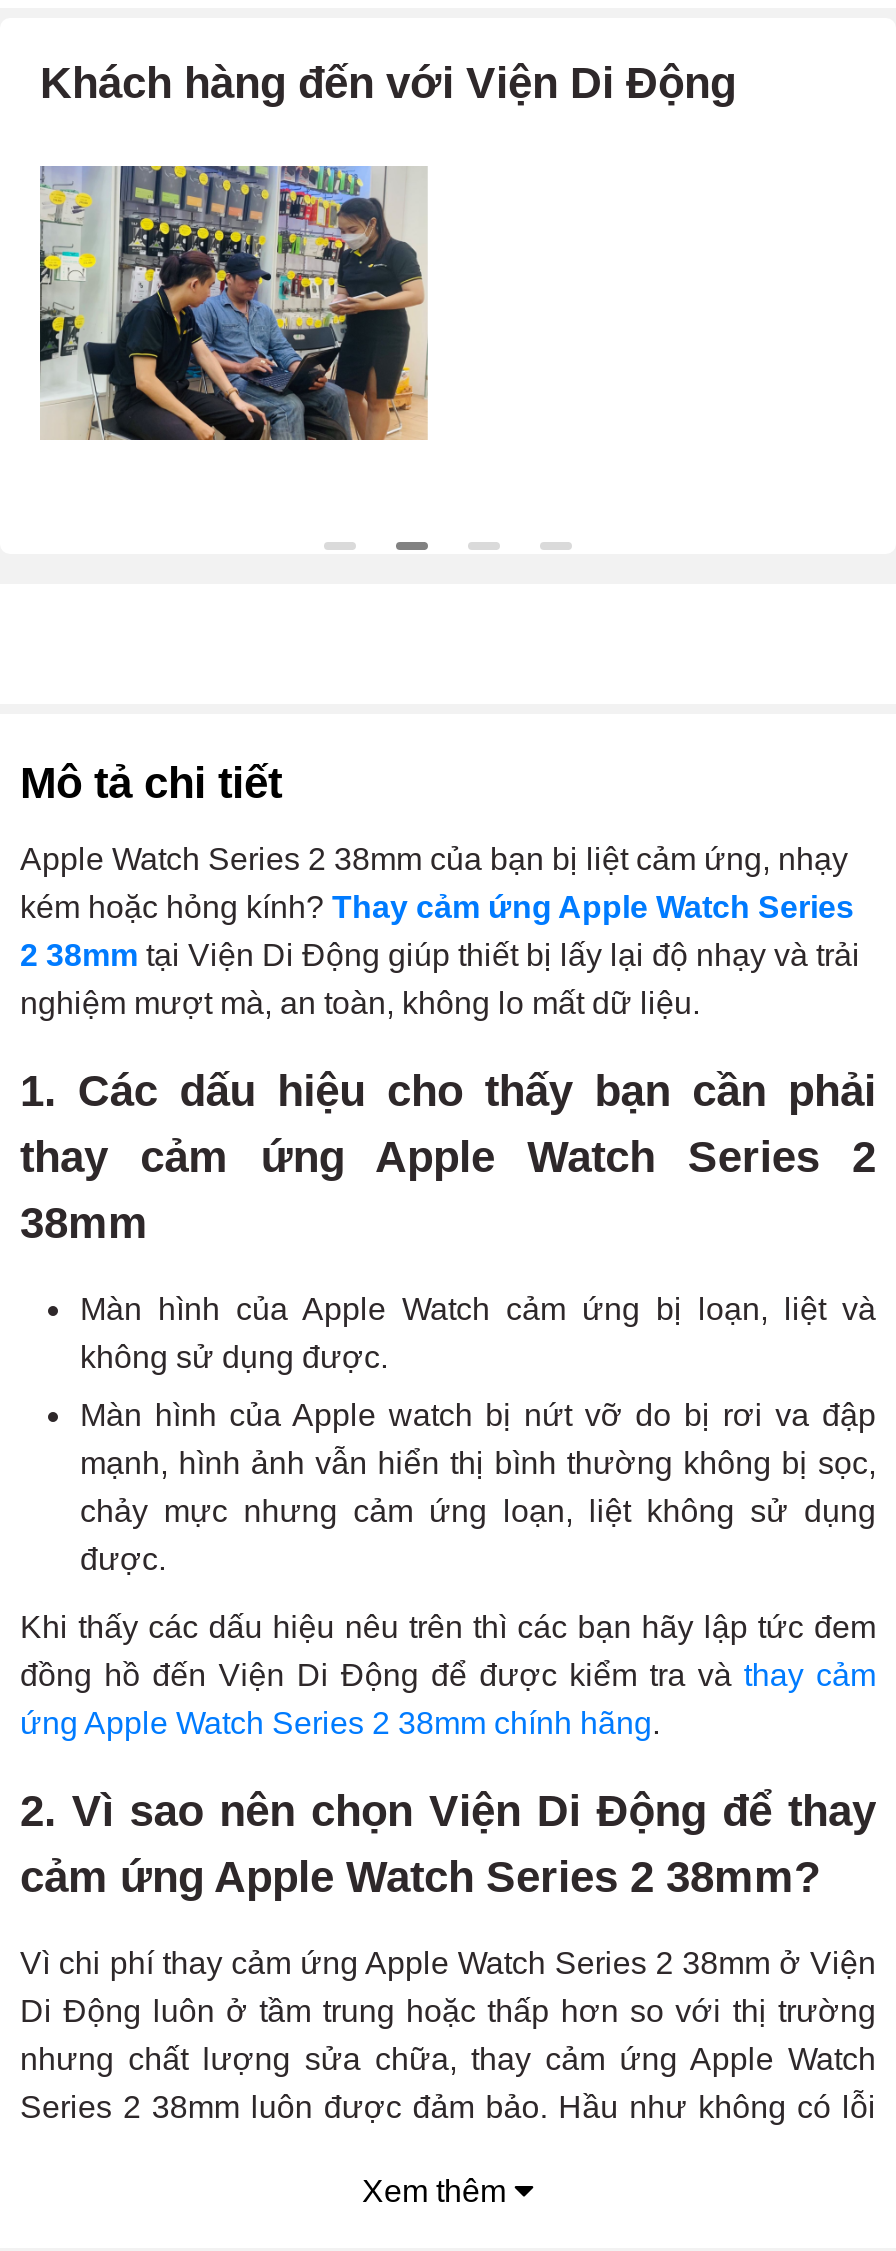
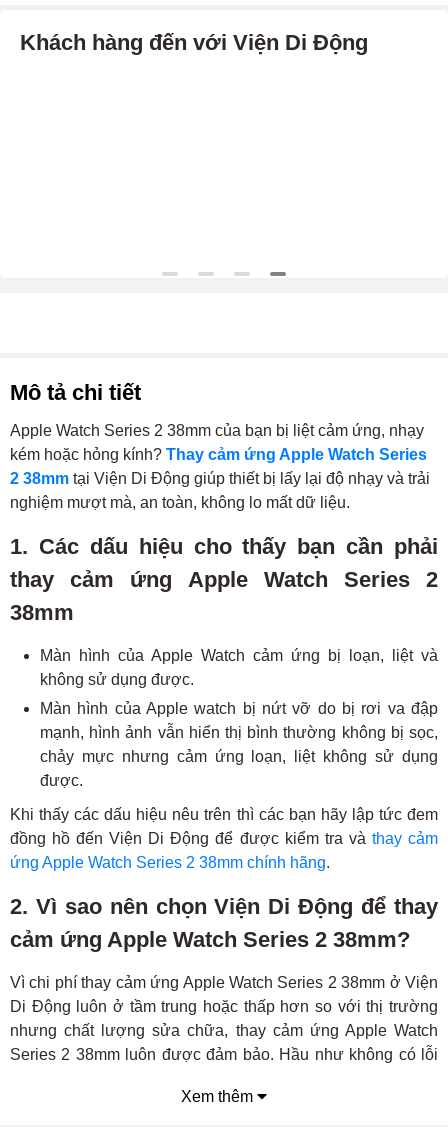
[38,164,430,442] [image] -> none

